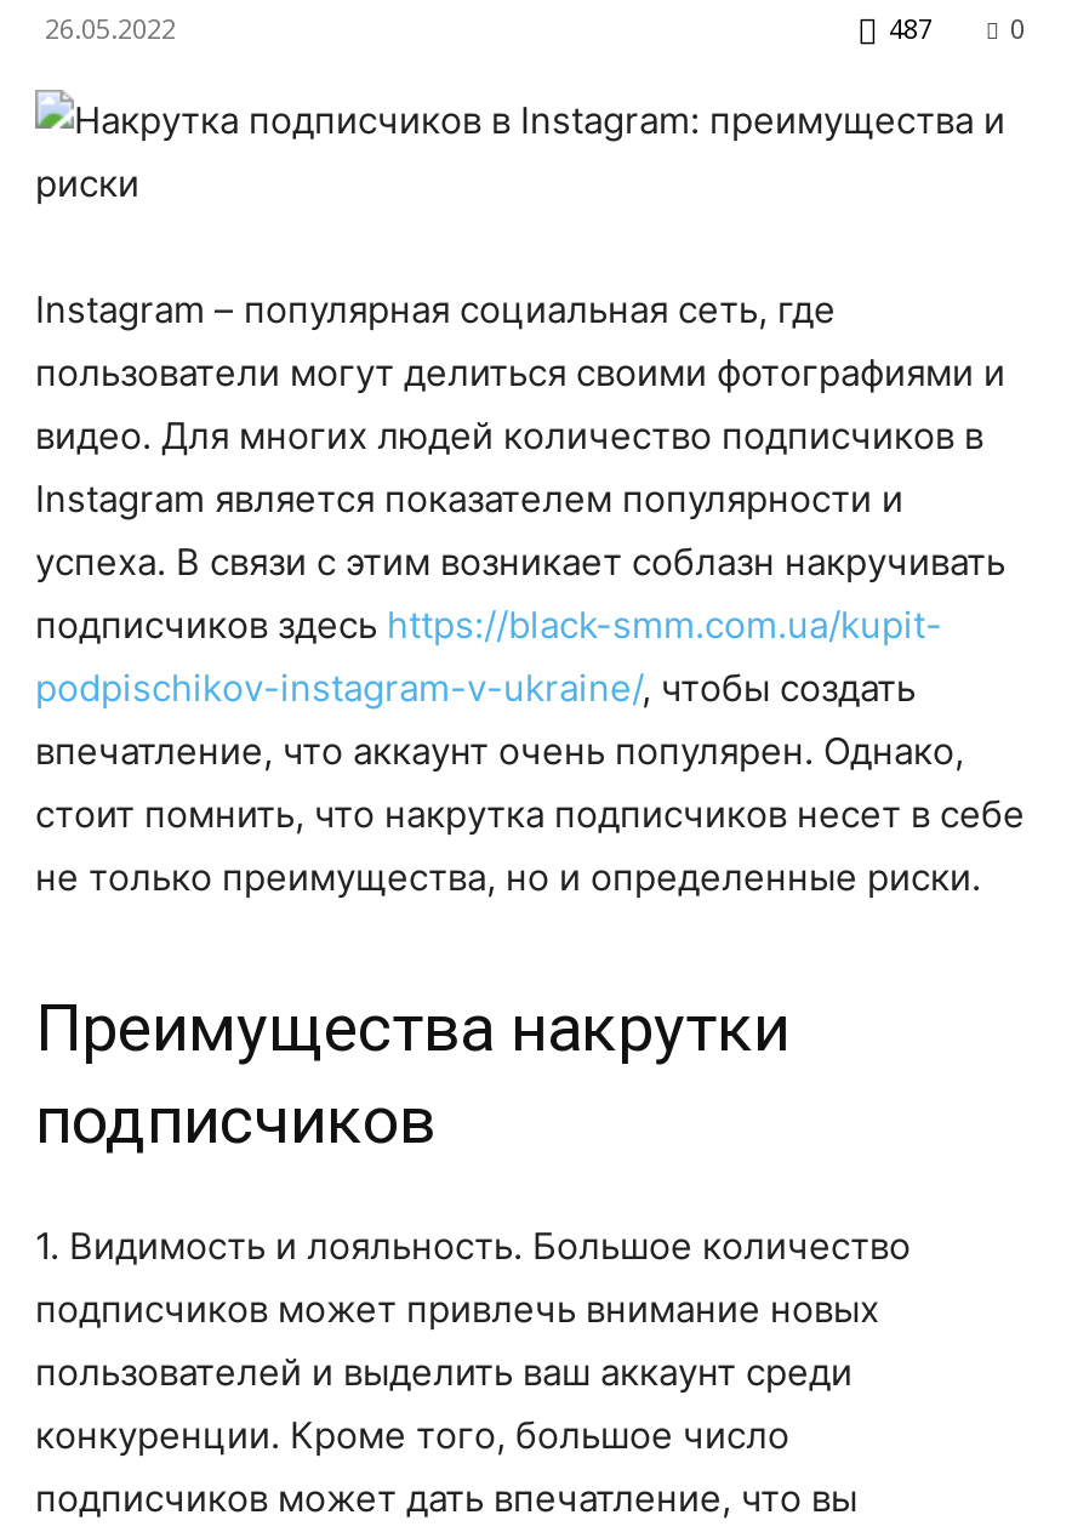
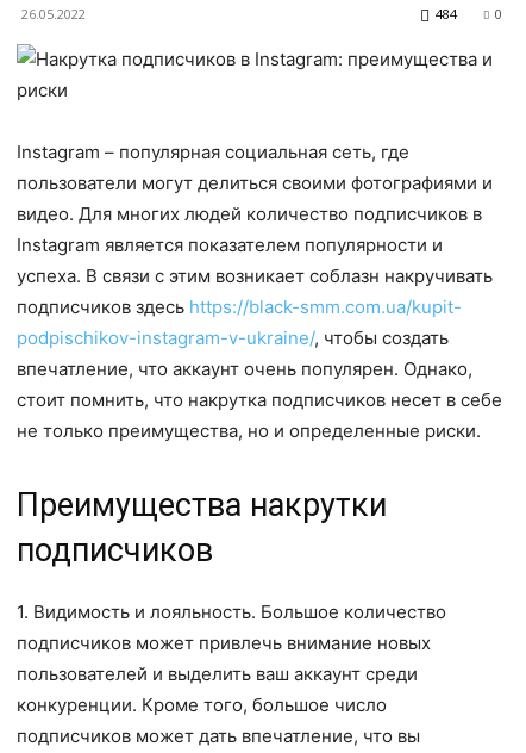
[889,10,933,46] 487 -> [436,5,457,23] 484

